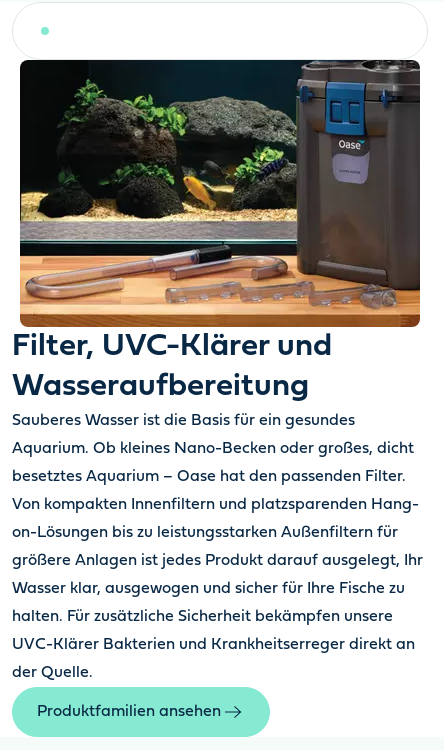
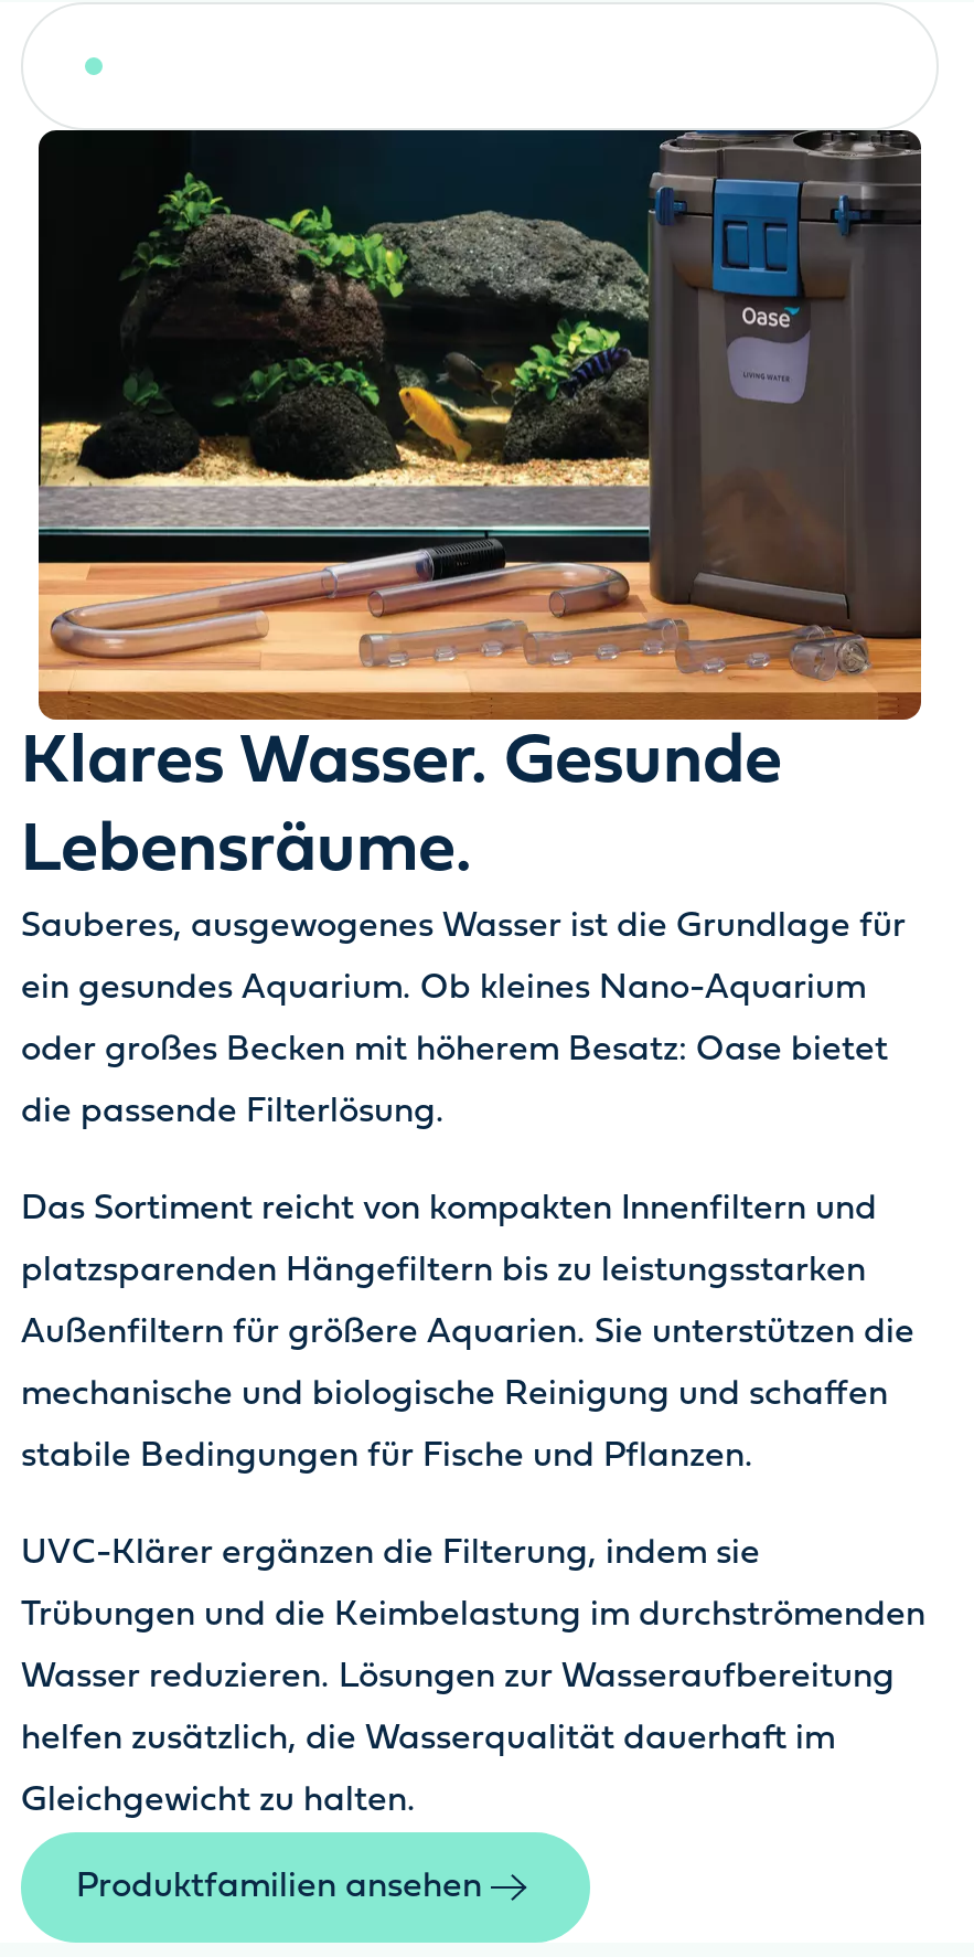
[12,333,423,680] Filter, UVC-Klärer und | Wasseraufbereitung | Sauberes Wasser ist die Basis für ein gesundes | Aquarium. Ob kleines Nano-Becken oder großes, dicht | besetztes Aquarium – Oase hat den passenden Filter. | Von kompakten Innenfiltern und platzsparenden Hang- | on-Lösungen bis zu leistungsstarken Außenfiltern für | größere Anlagen ist jedes Produkt darauf ausgelegt, Ihr | Wasser klar, ausgewogen und sicher für Ihre Fische zu | halten. Für zusätzliche Sicherheit bekämpfen unsere | UVC-Klärer Bakterien und Krankheitserreger direkt an | der Quelle. -> [21,732,925,1816] Klares Wasser. Gesunde | Lebensräume. | Sauberes, ausgewogenes Wasser ist die Grundlage für | ein gesundes Aquarium. Ob kleines Nano-Aquarium | oder großes Becken mit höherem Besatz: Oase bietet | die passende Filterlösung. | Das Sortiment reicht von kompakten Innenfiltern und | platzsparenden Hängefiltern bis zu leistungsstarken | Außenfiltern für größere Aquarien. Sie unterstützen die | mechanische und biologische Reinigung und schaffen | stabile Bedingungen für Fische und Pflanzen. | UVC-Klärer ergänzen die Filterung, indem sie | Trübungen und die Keimbelastung im durchströmenden | Wasser reduzieren. Lösungen zur Wasseraufbereitung | helfen zusätzlich, die Wasserqualität dauerhaft im | Gleichgewicht zu halten.

